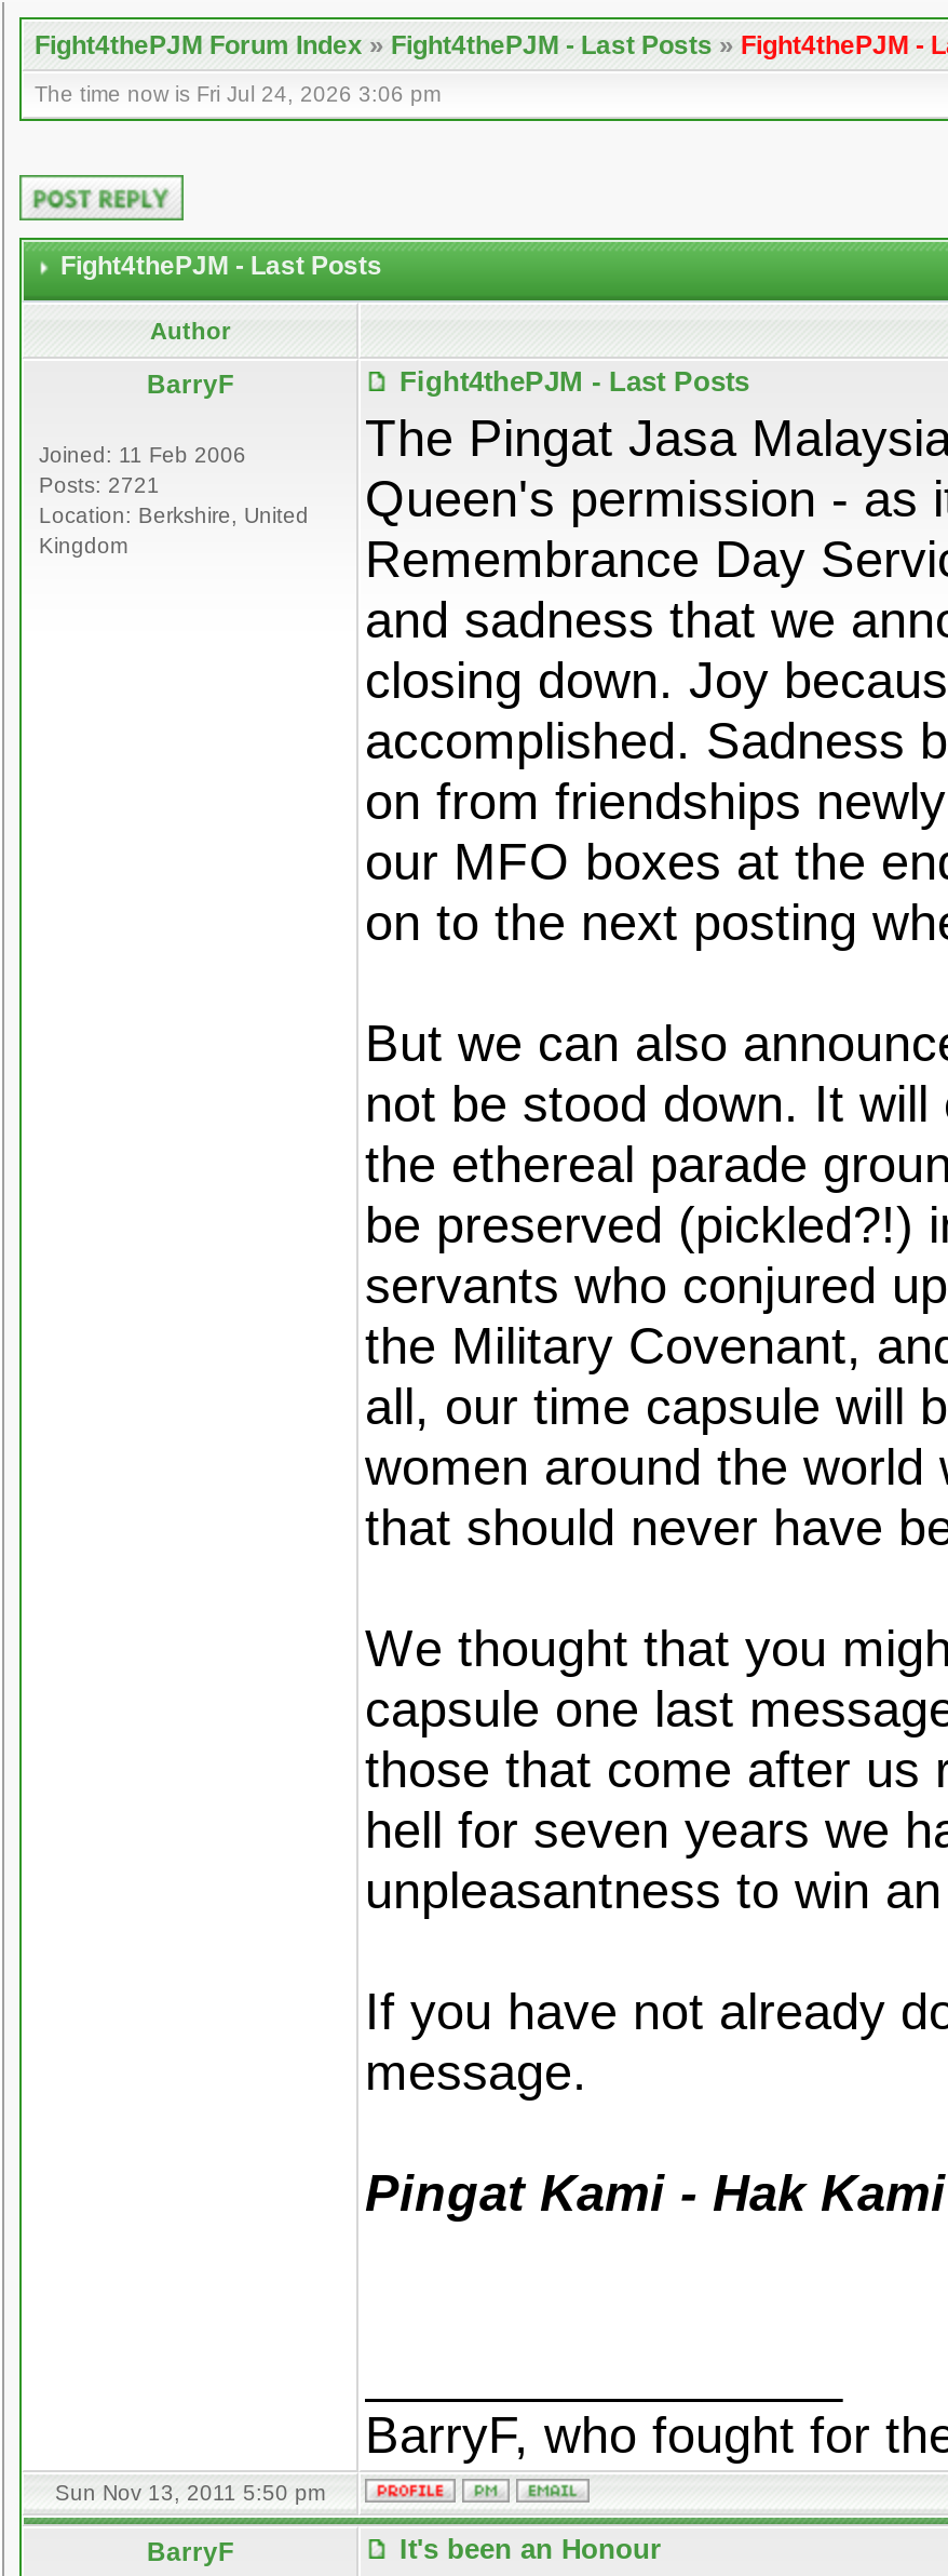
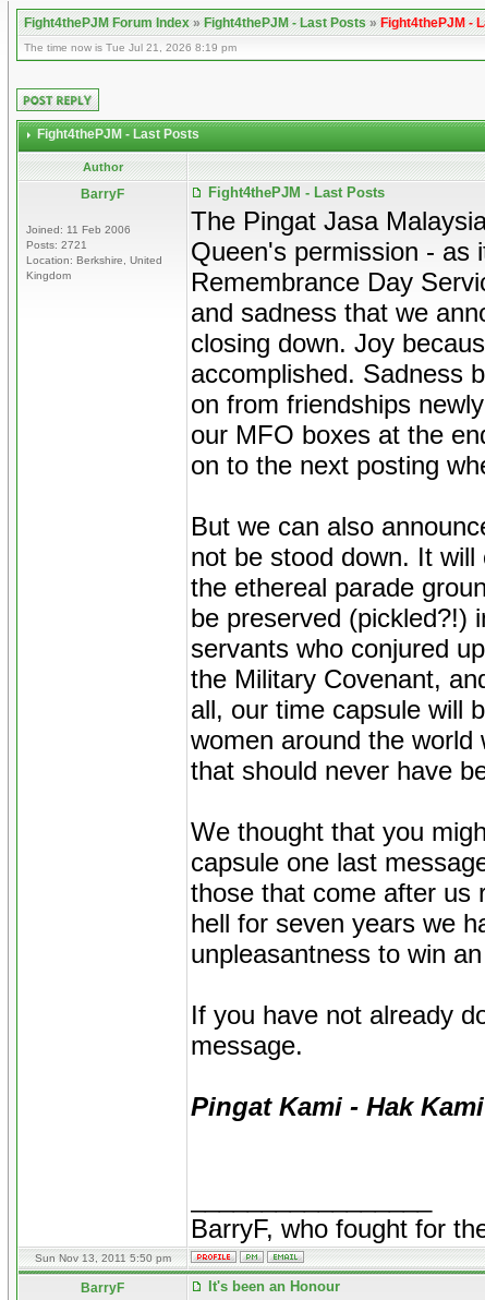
[35,82,441,106] The time now is Fri Jul 24, 2026 3:06 pm -> [24,41,237,53] The time now is Tue Jul 21, 2026 8:19 pm

